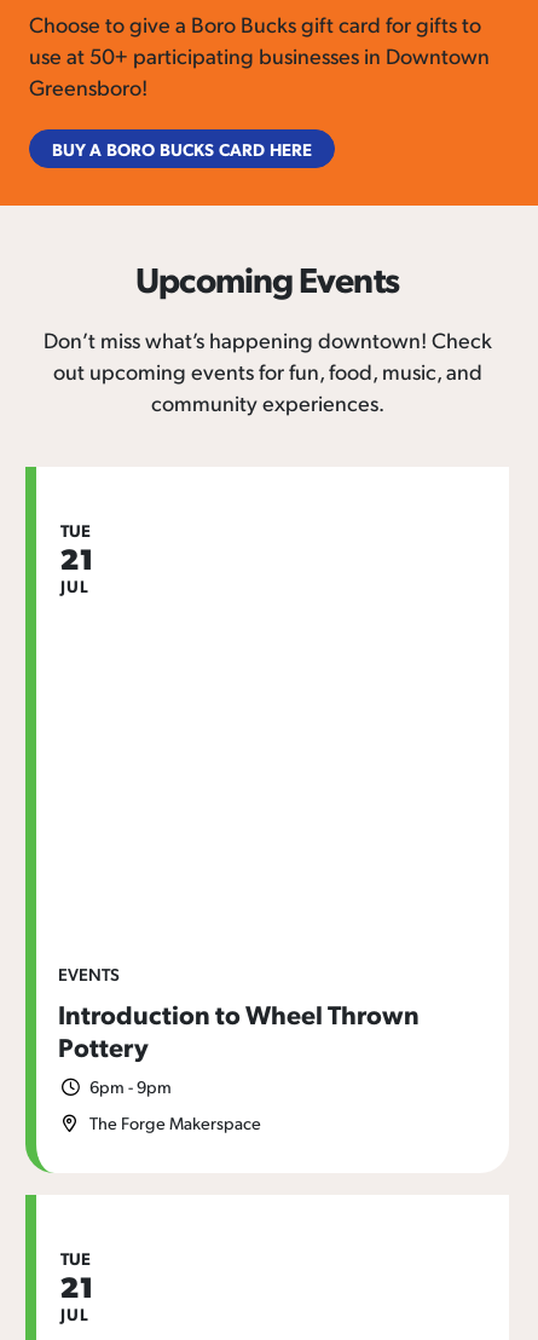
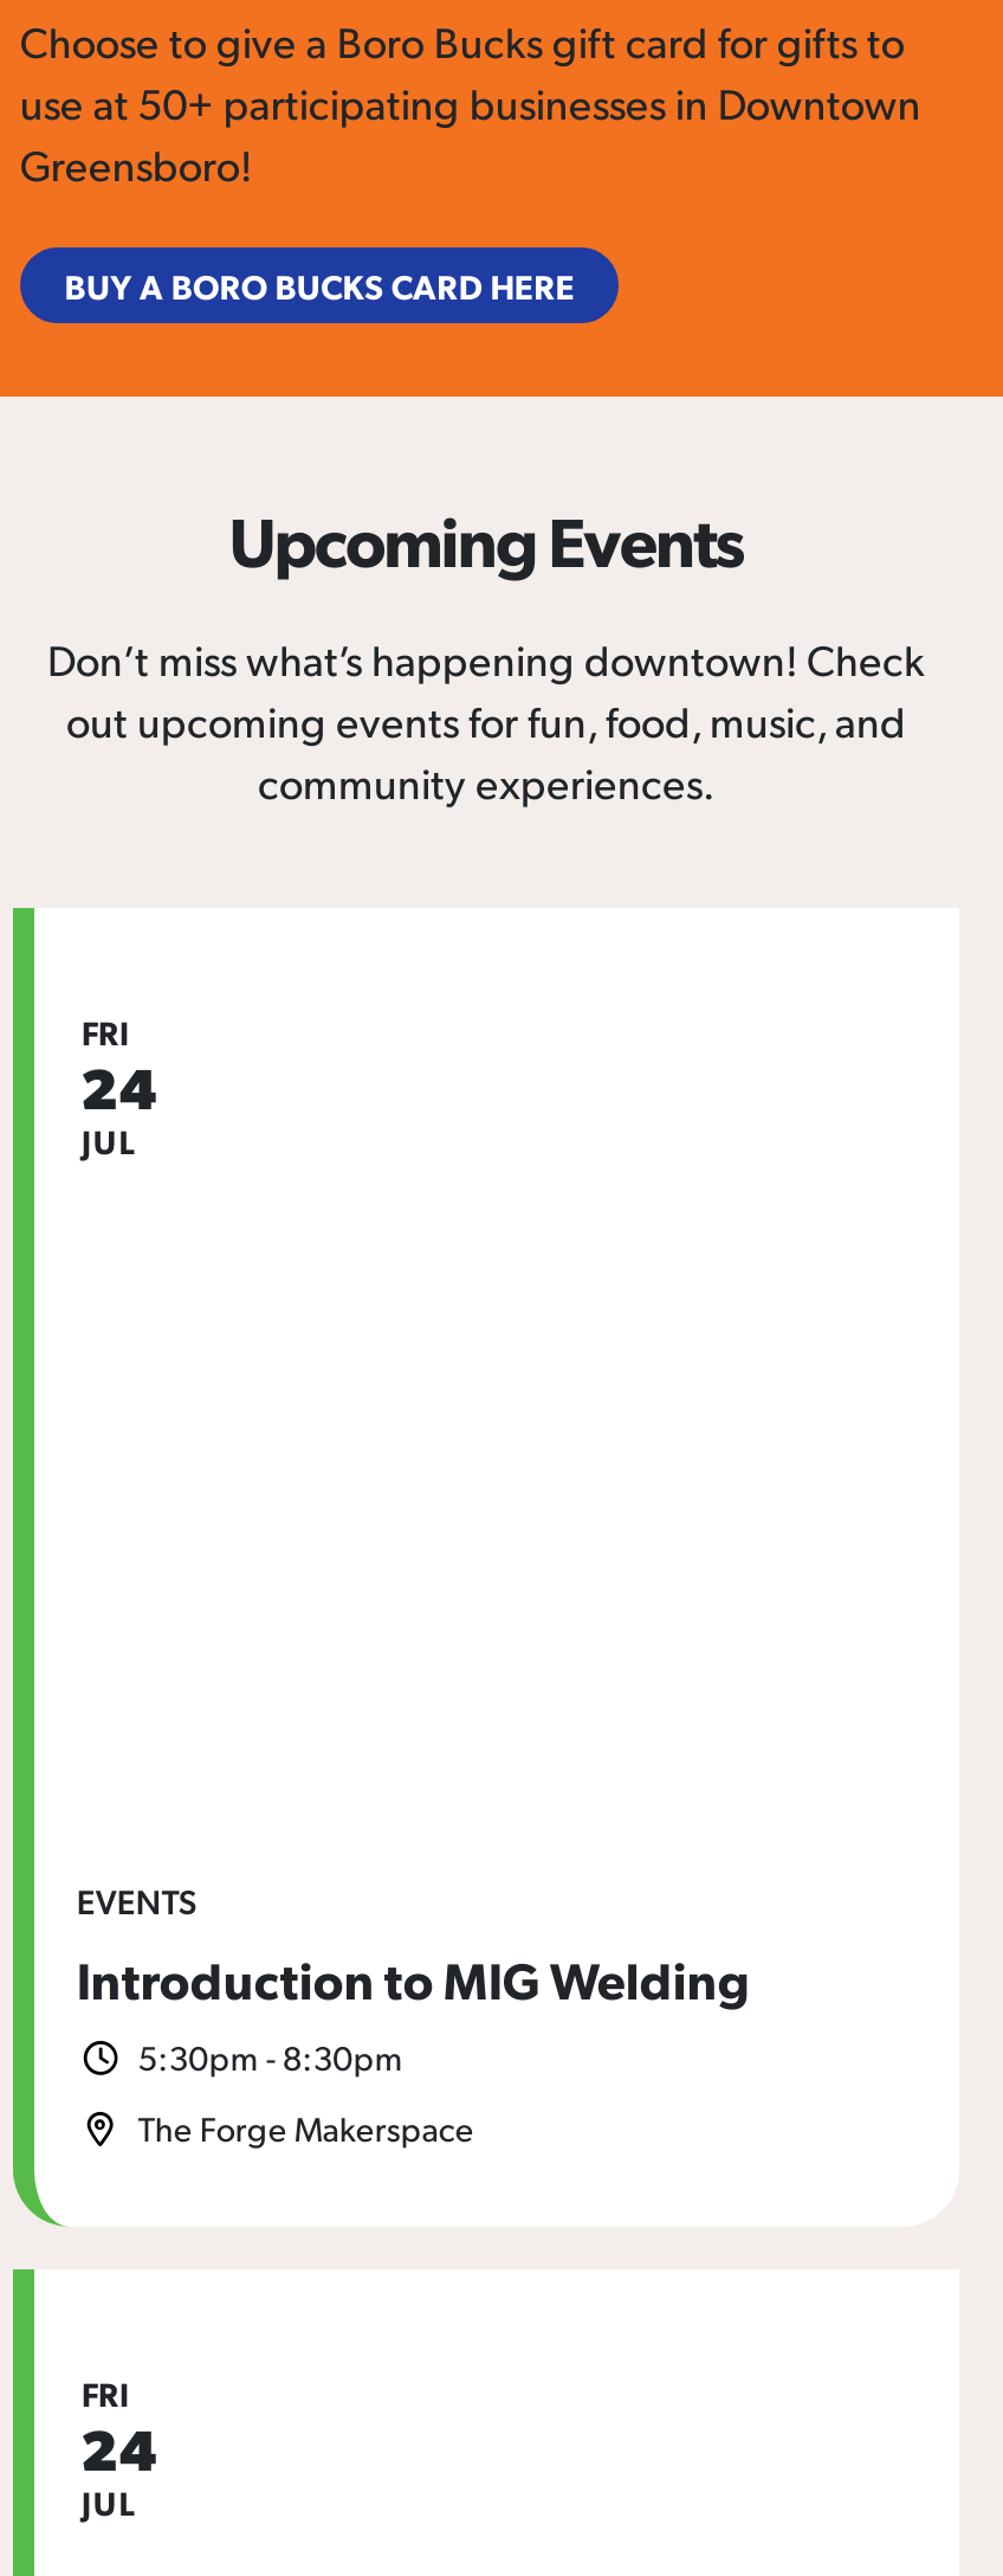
[60,519,94,577] TUE | 21 -> [82,1010,159,1123] FRI | 24
[58,996,419,1097] Introduction to Wheel Thrown | Pottery | 6pm - 9pm -> [77,1944,748,2077] Introduction to MIG Welding | 5:30pm - 8:30pm
[60,1247,94,1305] TUE | 21 -> [82,2371,159,2485] FRI | 24

